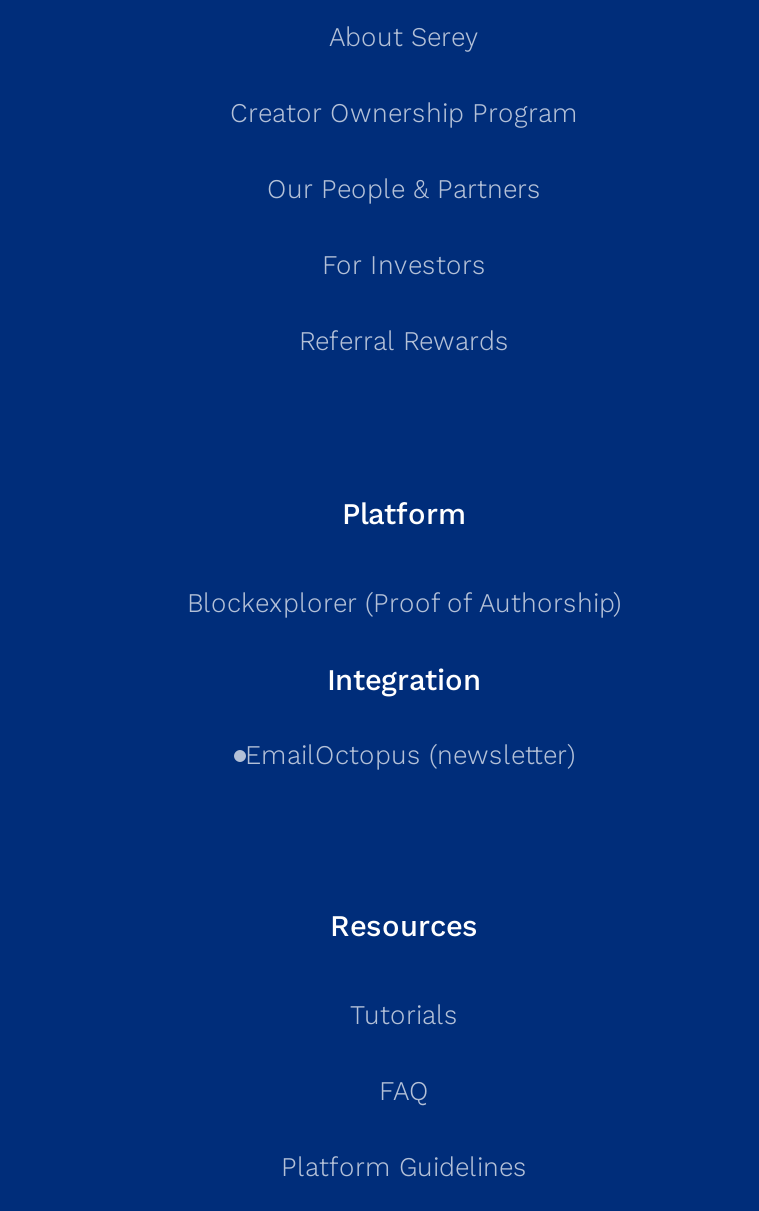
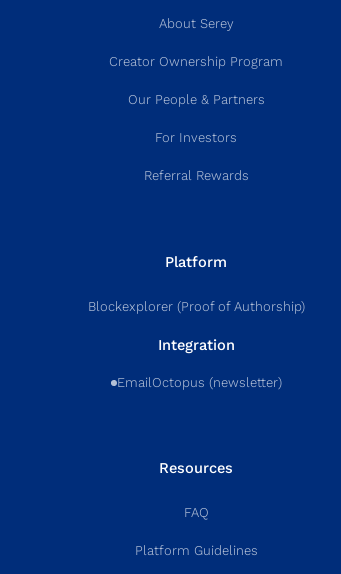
[350,1000,458,1032] Tutorials -> none

